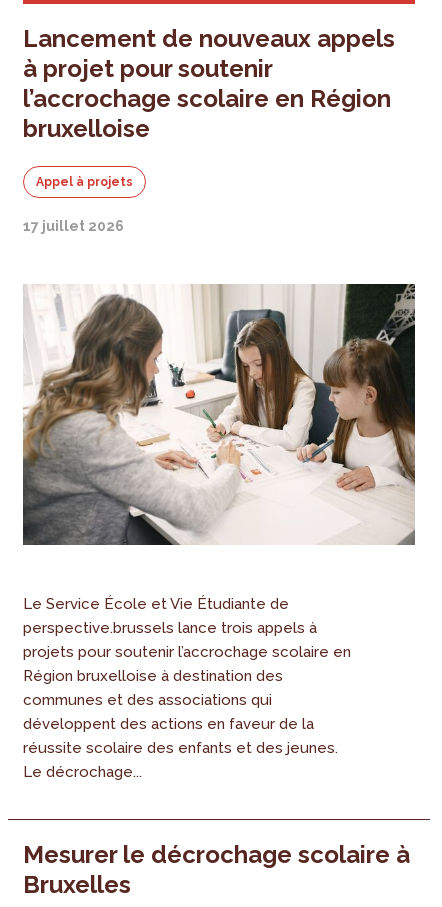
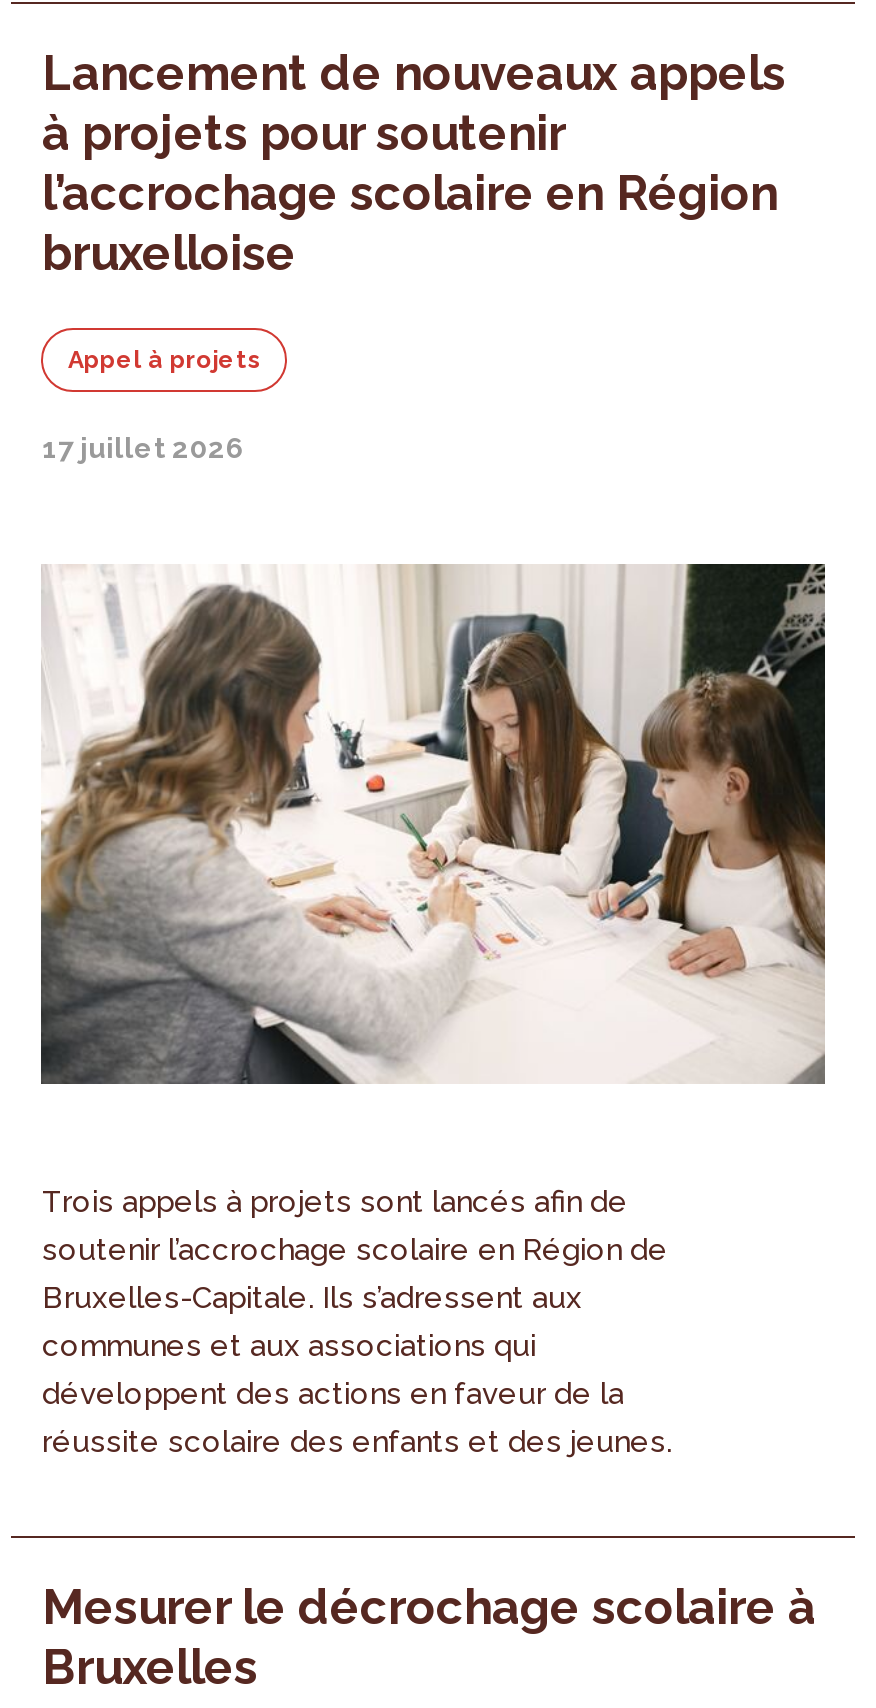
[23,54,272,83] à projet pour soutenir -> [42,103,564,161] à projets pour soutenir
[23,595,351,709] Le Service École et Vie Étudiante de | perspective.brussels lance trois appels à | projets pour soutenir l’accrochage scolaire en | Région bruxelloise à destination des | communes et des associations qui -> [42,1184,668,1364] Trois appels à projets sont lancés afin de | soutenir l’accrochage scolaire en Région de | Bruxelles-Capitale. Ils s’adressent aux | communes et aux associations qui
[23,763,142,781] Le décrochage... -> none

